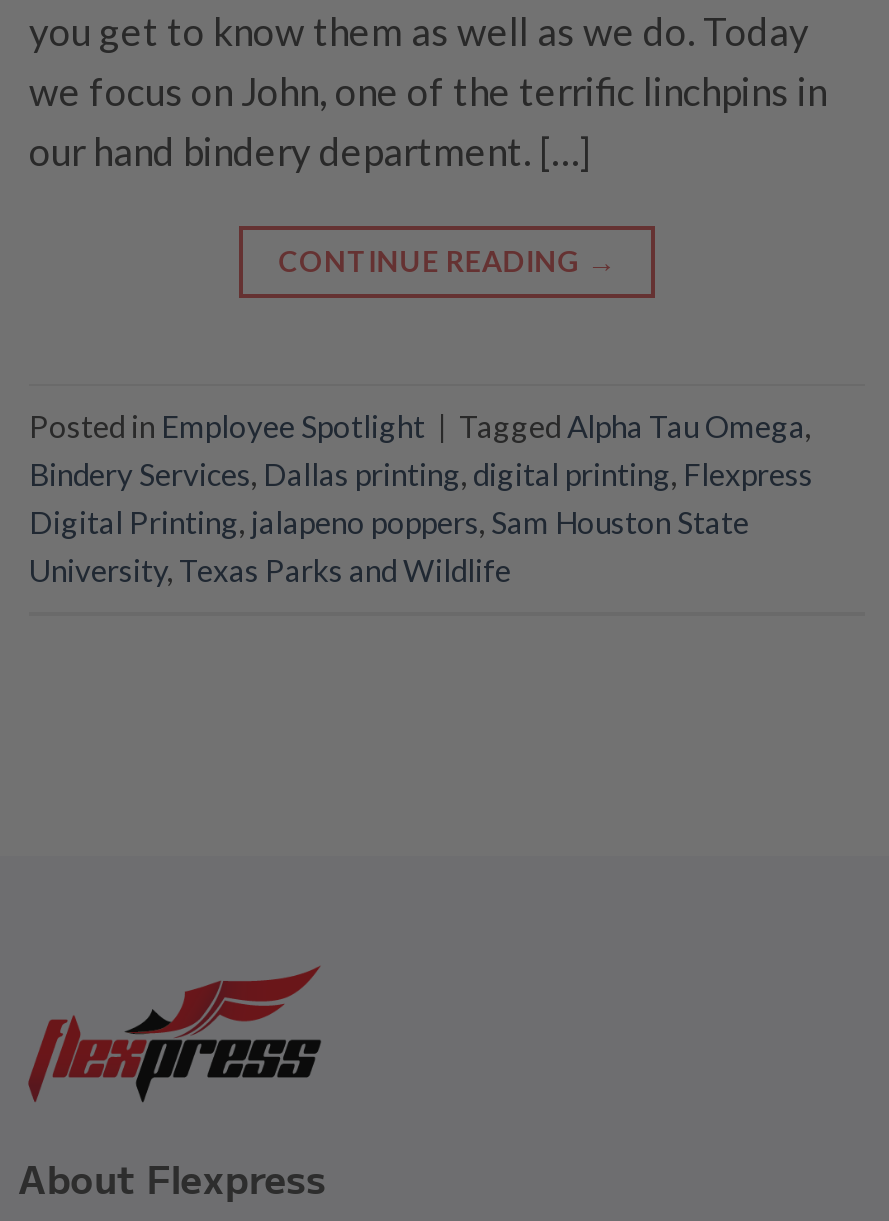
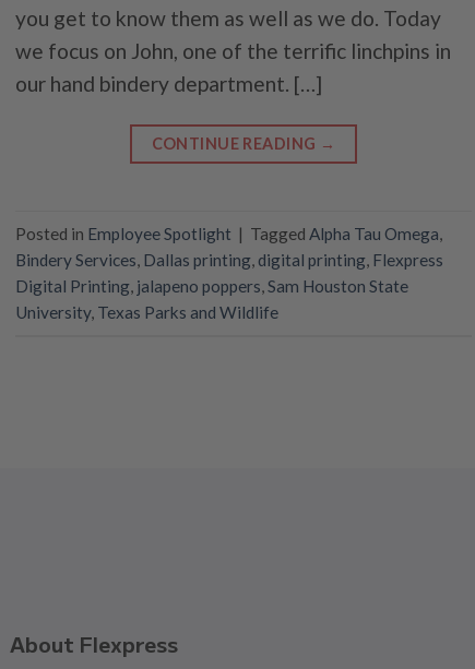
[27,966,323,1104] [image] -> none

